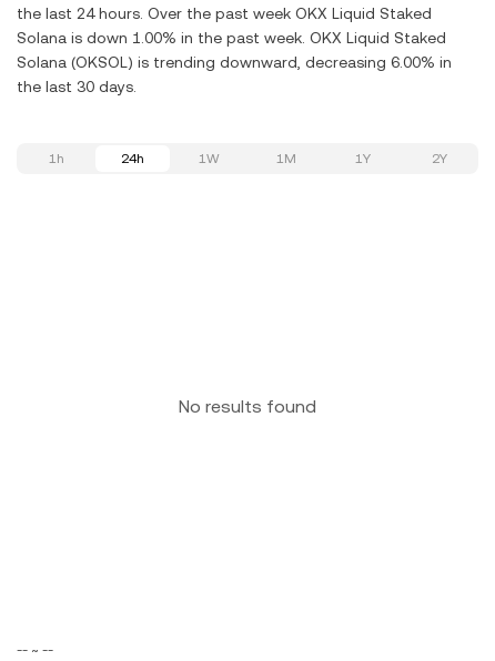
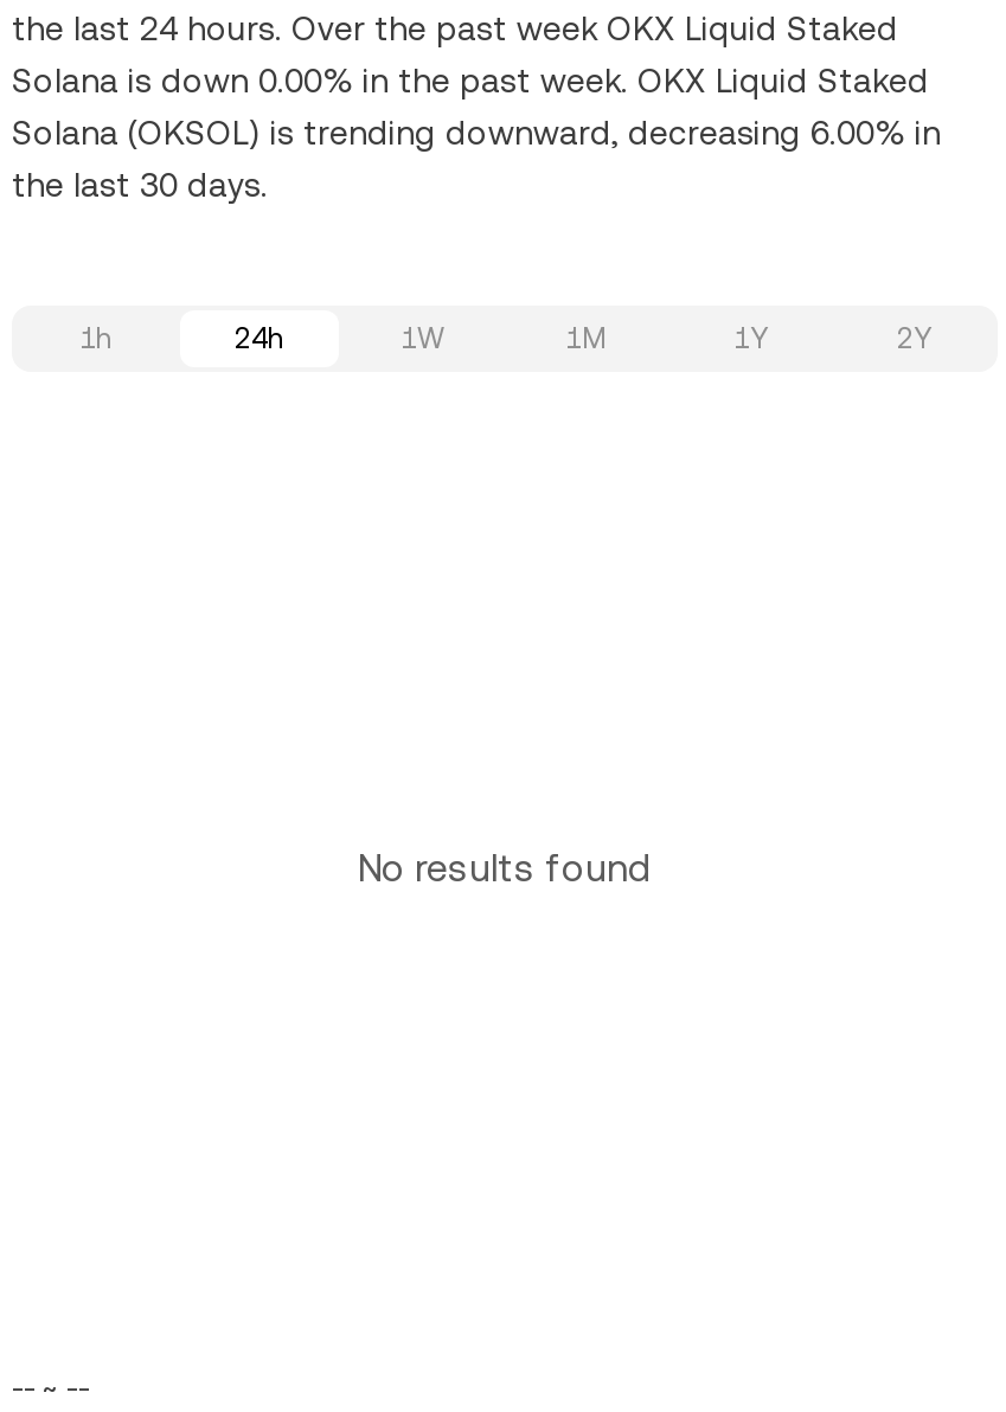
[17,29,446,47] Solana is down 1.00% in the past week. OKX Liquid Staked -> [12,62,929,100] Solana is down 0.00% in the past week. OKX Liquid Staked

